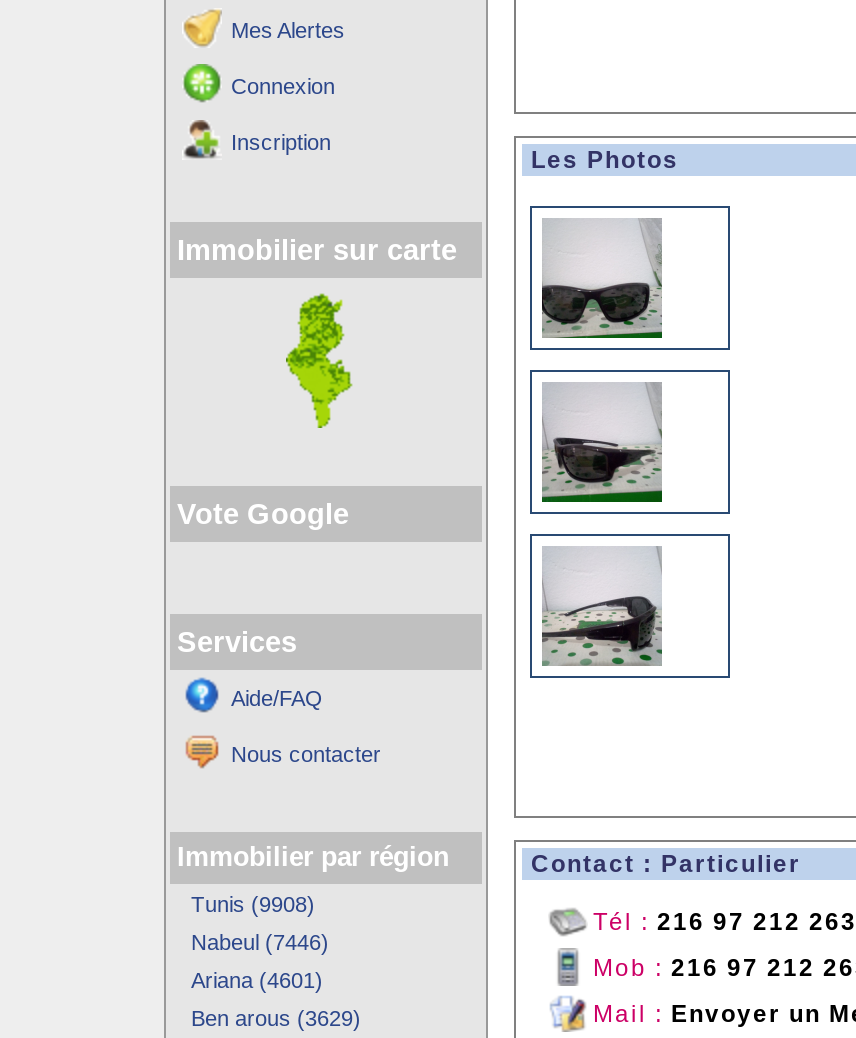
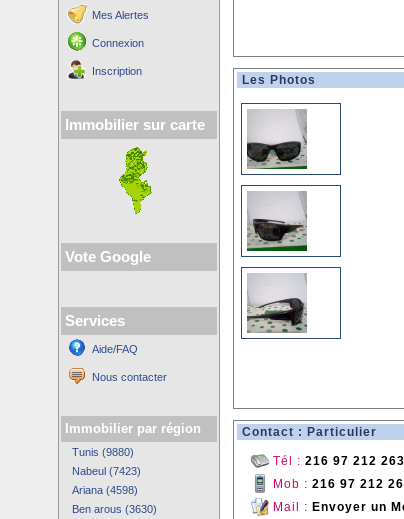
[191,892,315,916] Tunis (9908) -> [71,446,133,458] Tunis (9880)
[191,930,329,954] Nabeul (7446) -> [71,465,140,477] Nabeul (7423)
[191,968,323,992] Ariana (4601) -> [71,484,137,496] Ariana (4598)
[191,1006,361,1030] Ben arous (3629) -> [71,503,156,515] Ben arous (3630)

